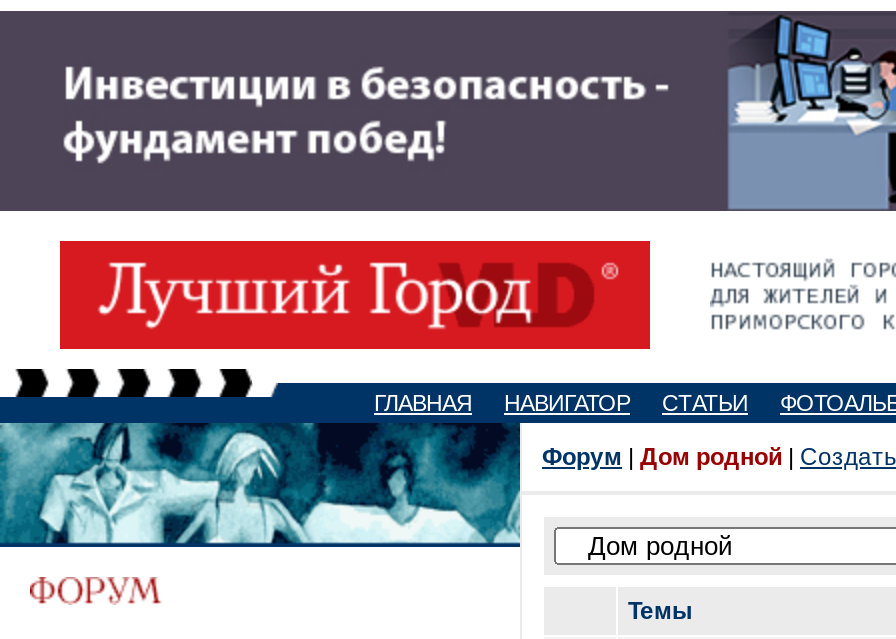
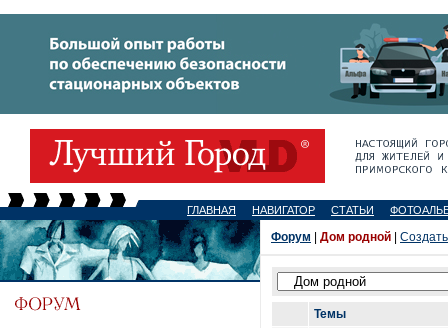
[6,11,890,211] [image] -> [3,14,445,114] [image]

